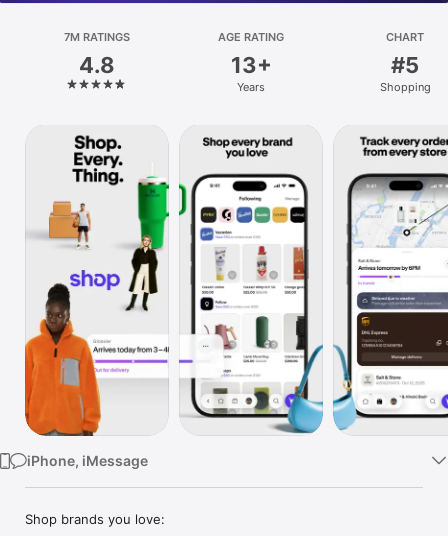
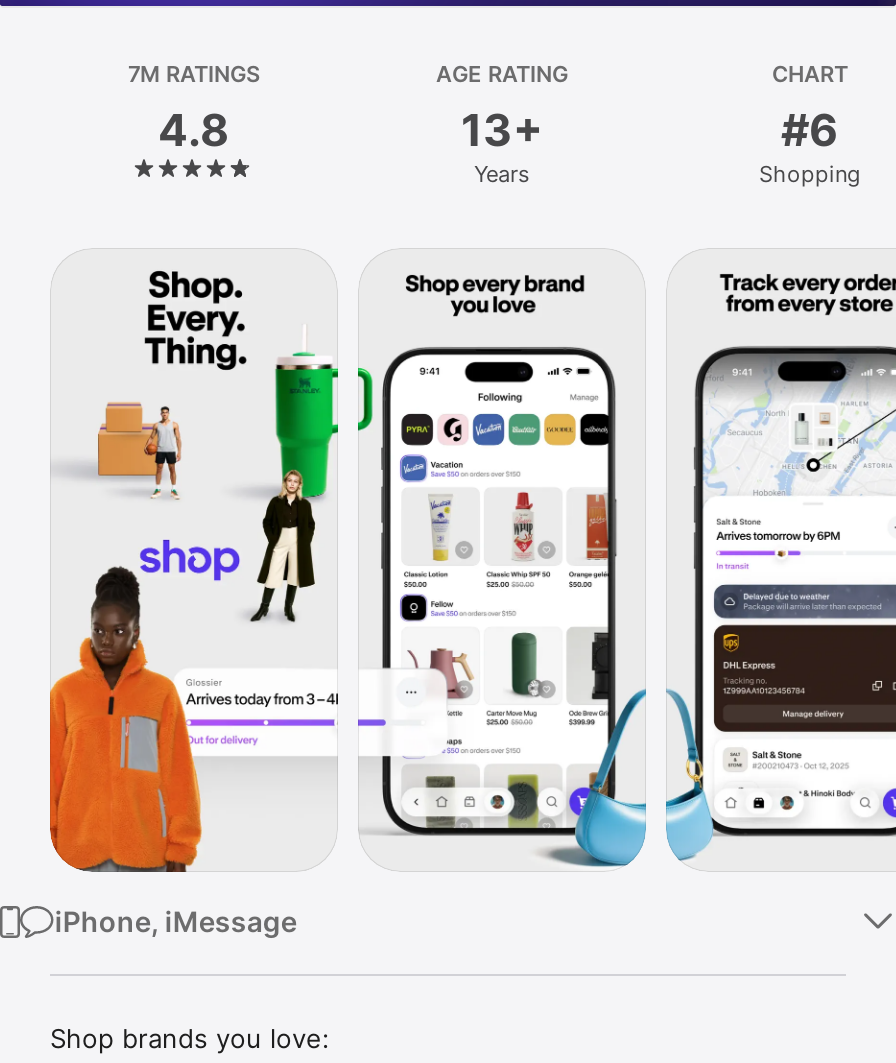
[391,52,419,78] #5 -> [781,104,839,156] #6

